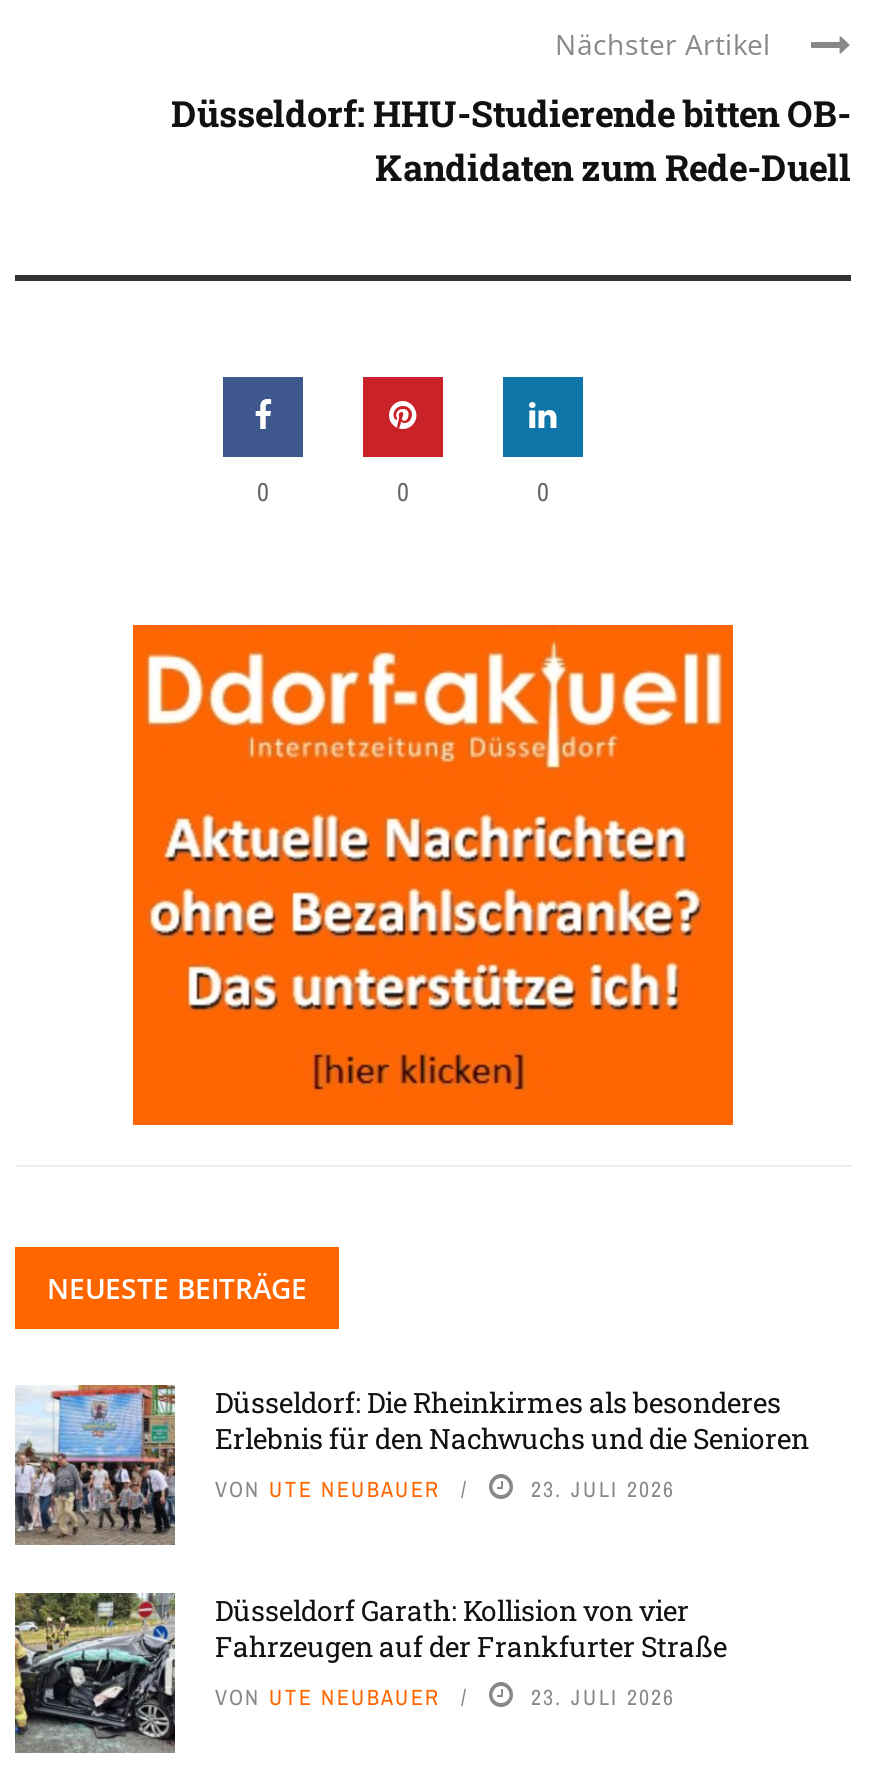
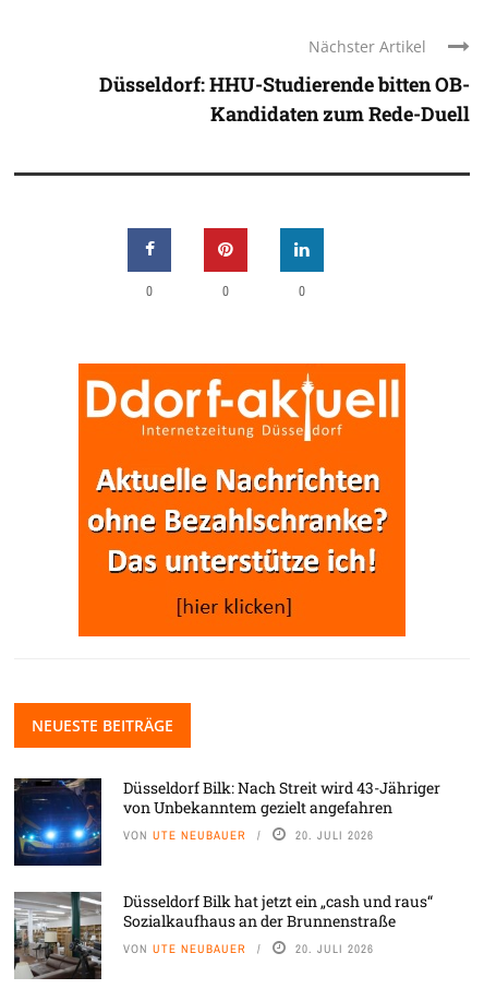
[13,1383,809,1545] [image] | Düsseldorf: Die Rheinkirmes als besonderes | Erlebnis für den Nachwuchs und die Senioren -> [13,777,440,867] [image] | Düsseldorf Bilk: Nach Streit wird 43-Jähriger | von Unbekanntem gezielt angefahren
[531,1475,675,1503] 23. JULI 2026 -> [295,827,374,843] 20. JULI 2026
[13,1591,727,1751] [image] | Düsseldorf Garath: Kollision von vier | Fahrzeugen auf der Frankfurter Straße -> [13,891,433,979] [image] | Düsseldorf Bilk hat jetzt ein „cash und raus“ | Sozialkaufhaus an der Brunnenstraße
[531,1683,675,1711] 23. JULI 2026 -> [295,941,374,956] 20. JULI 2026

